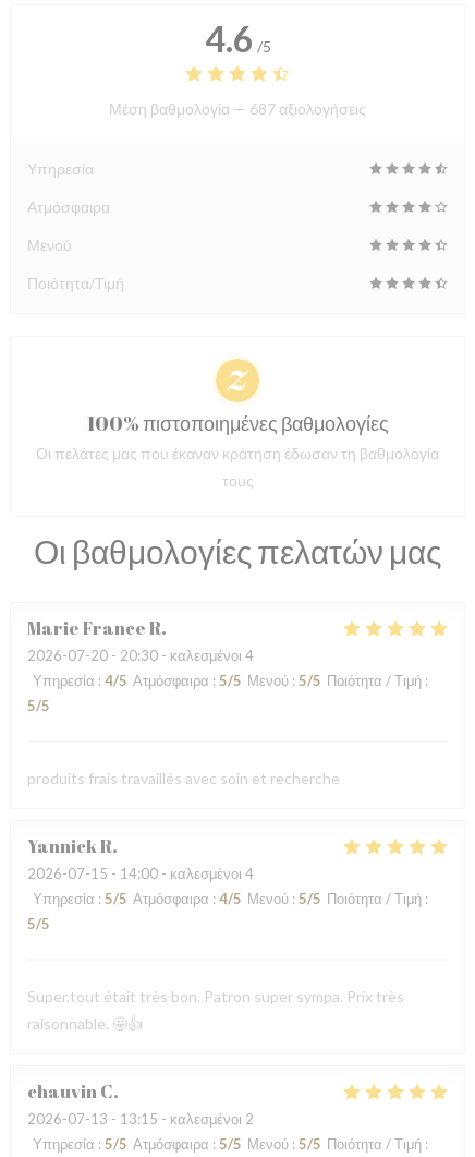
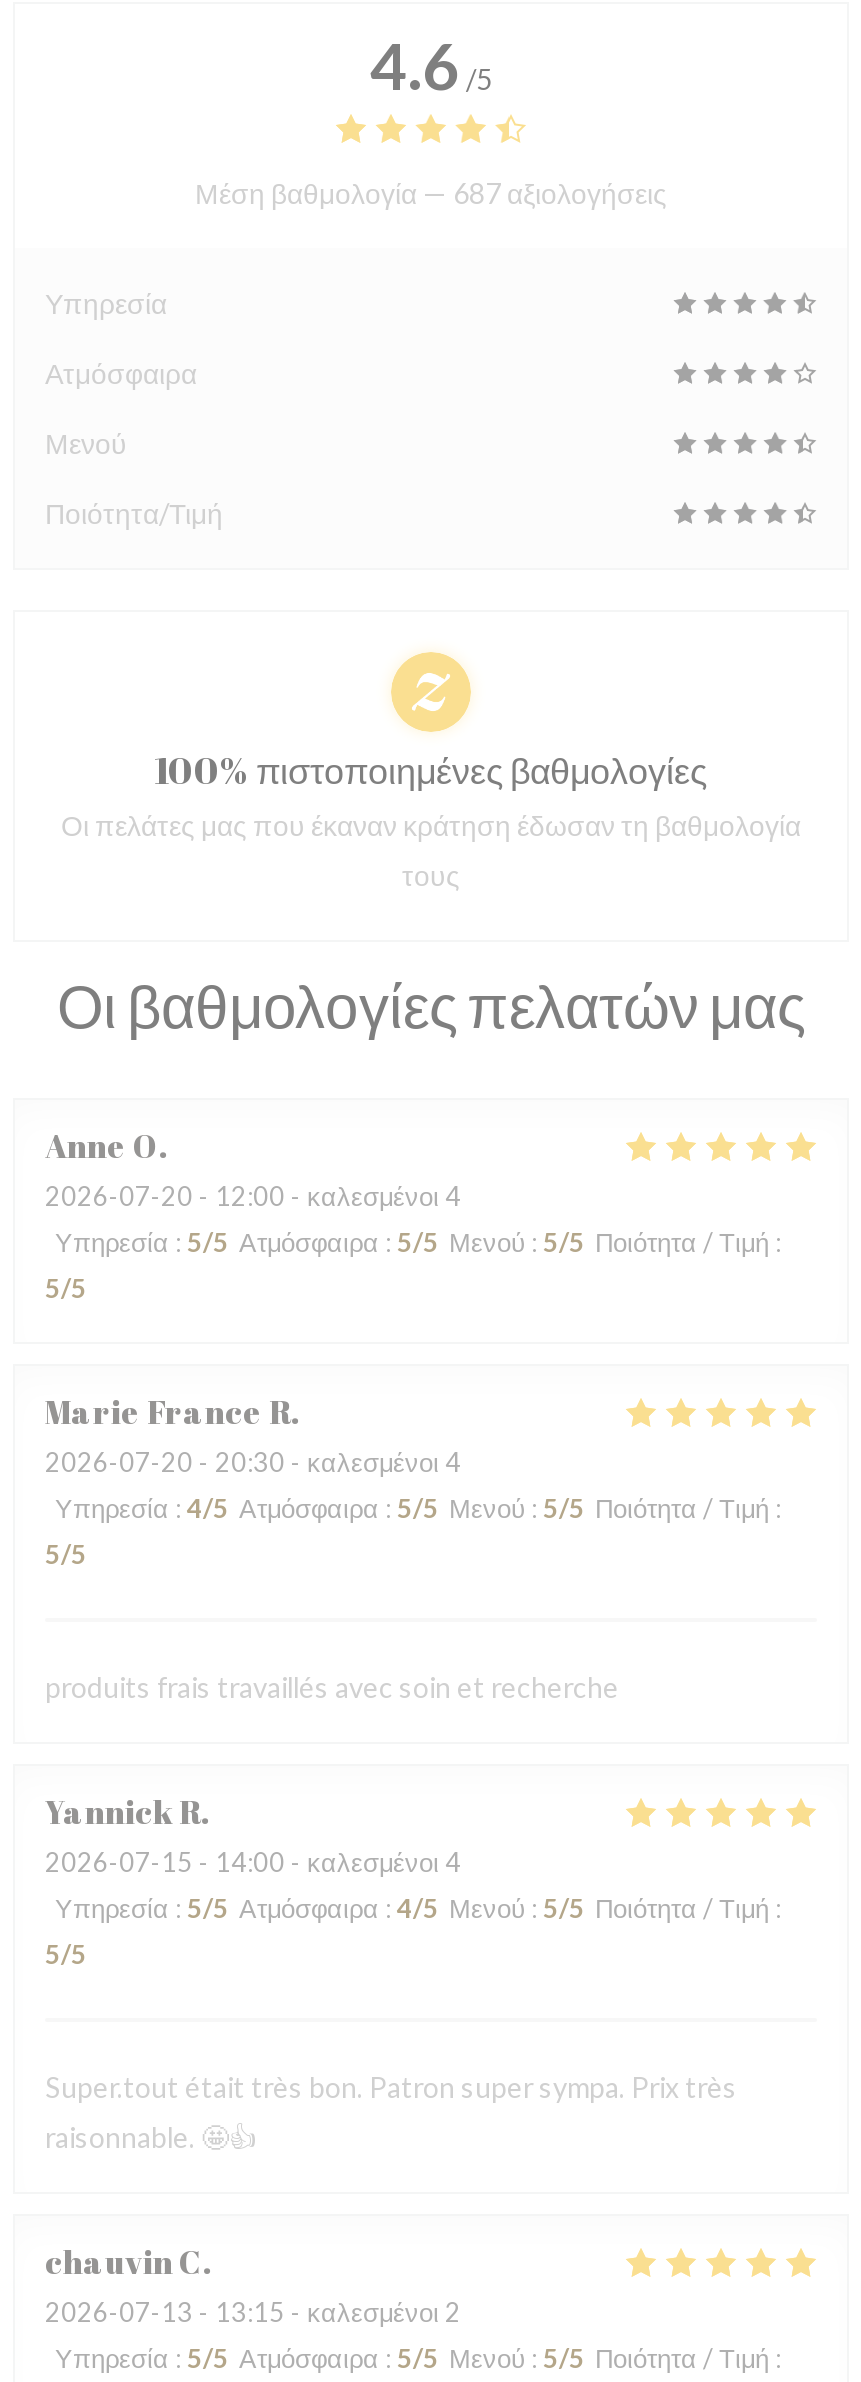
none -> [45,1124,781,1304] Anne O | 2026-07-20 - 12:00 - καλεσμένοι 4 | Υπηρεσία: 5/5 Ατμόσφαιρα: 5/5 Μενού: 5/5 Ποιότητα / Τιμή: | 5/5

